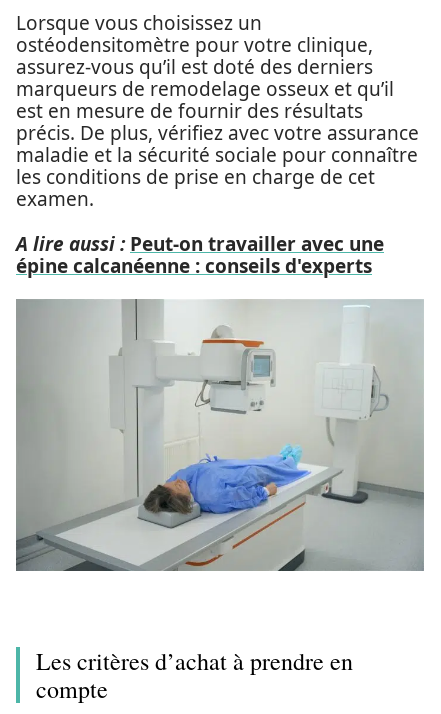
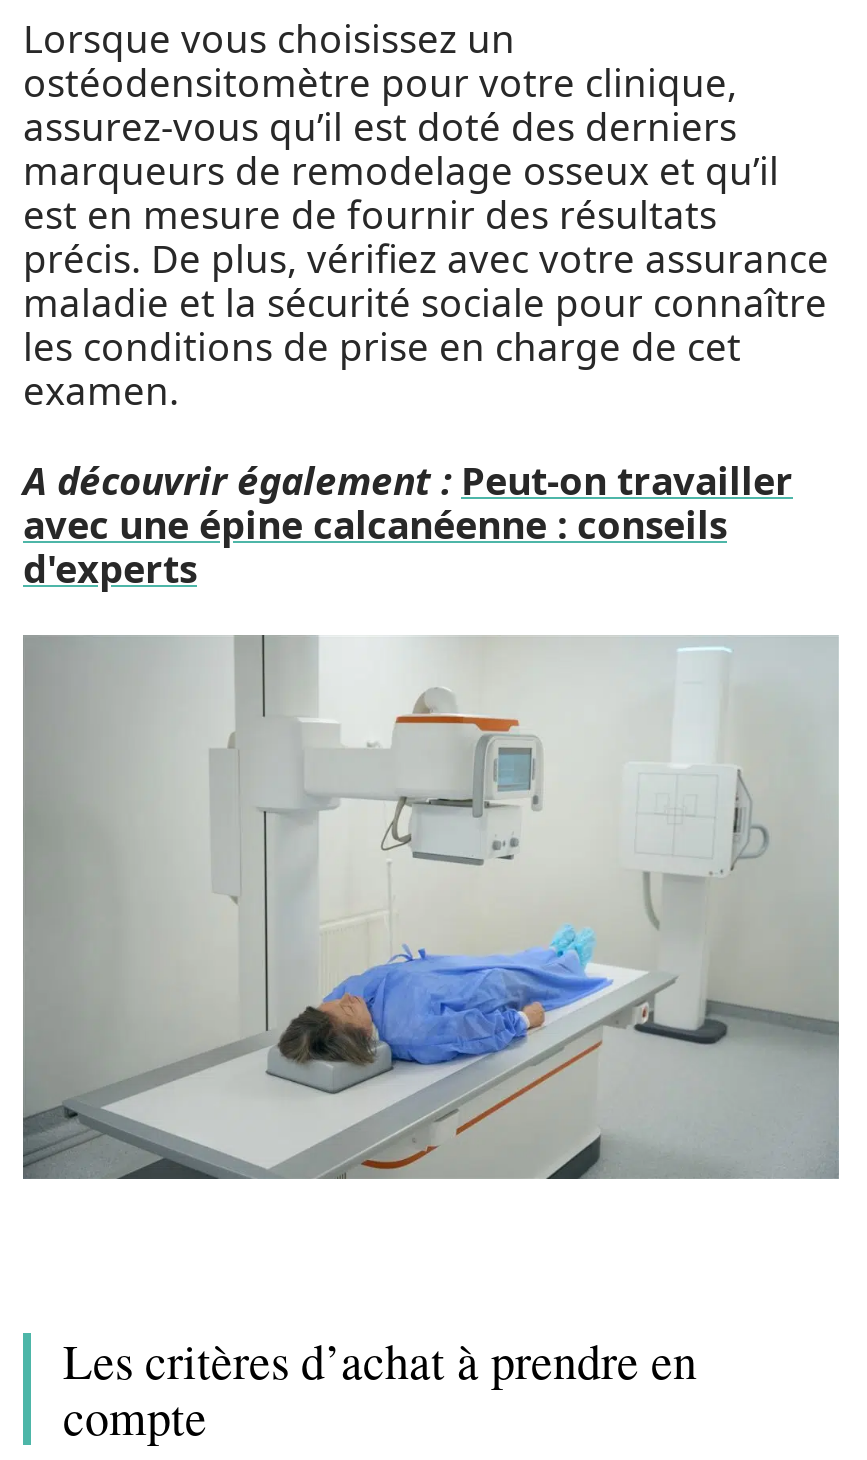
[16,230,384,278] A lire aussi : Peut-on travailler avec une | épine calcanéenne : conseils d'experts -> [23,454,793,594] A découvrir également : Peut-on travailler | avec une épine calcanéenne : conseils | d'experts

